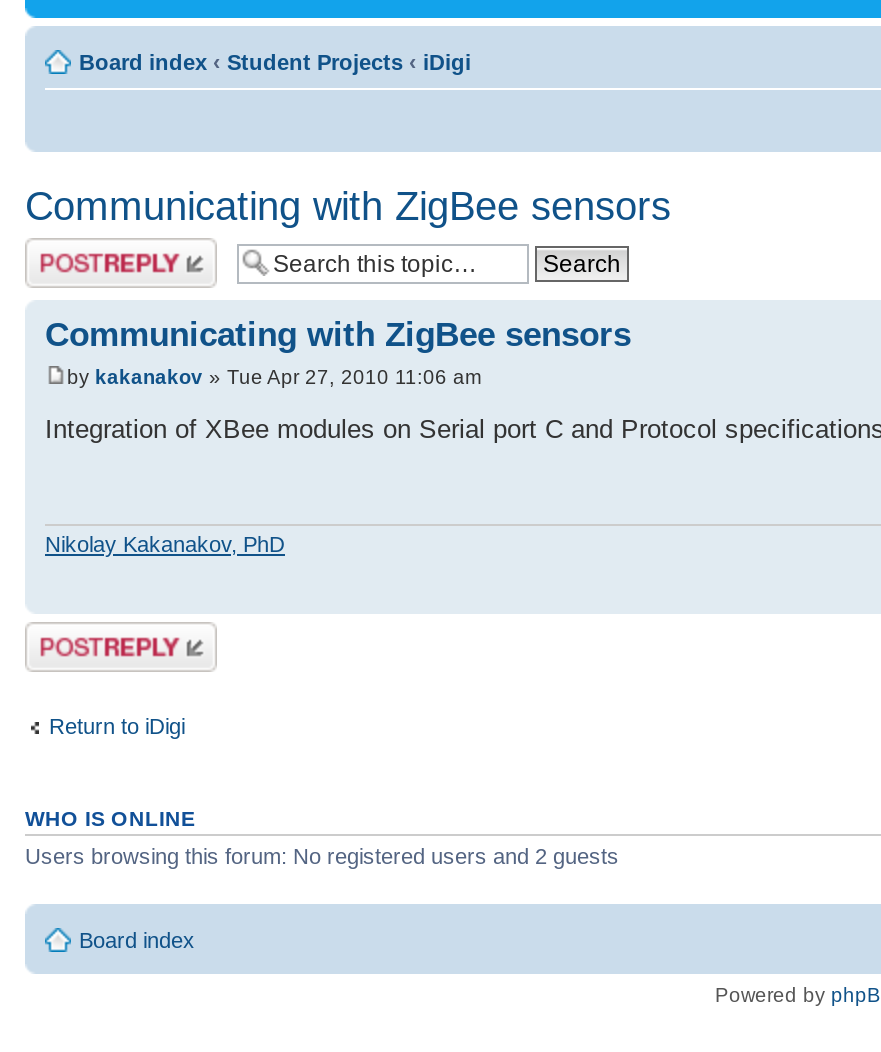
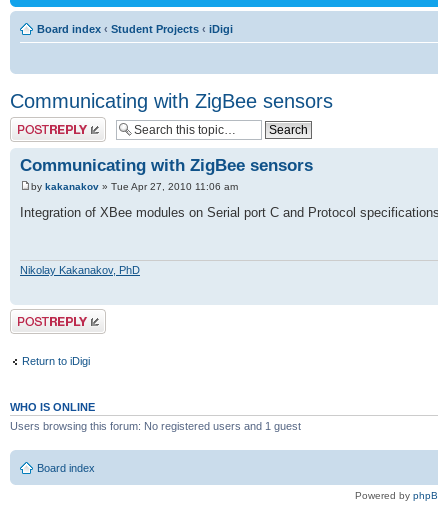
[25,844,619,868] Users browsing this forum: No registered users and 2 guests -> [10,420,301,432] Users browsing this forum: No registered users and 1 guest

